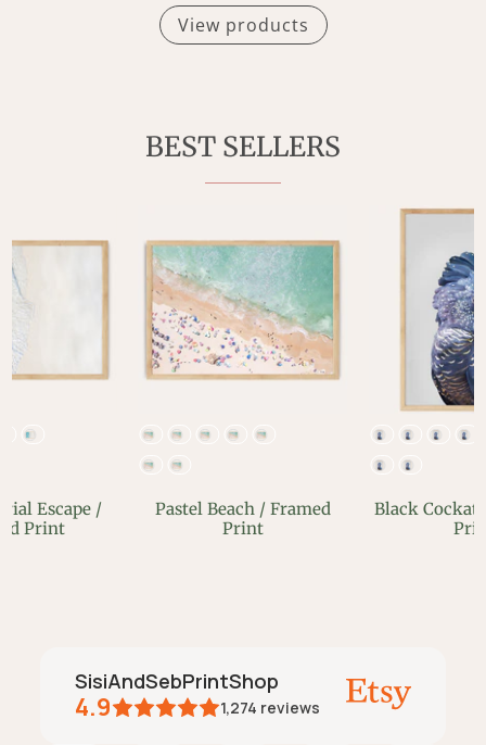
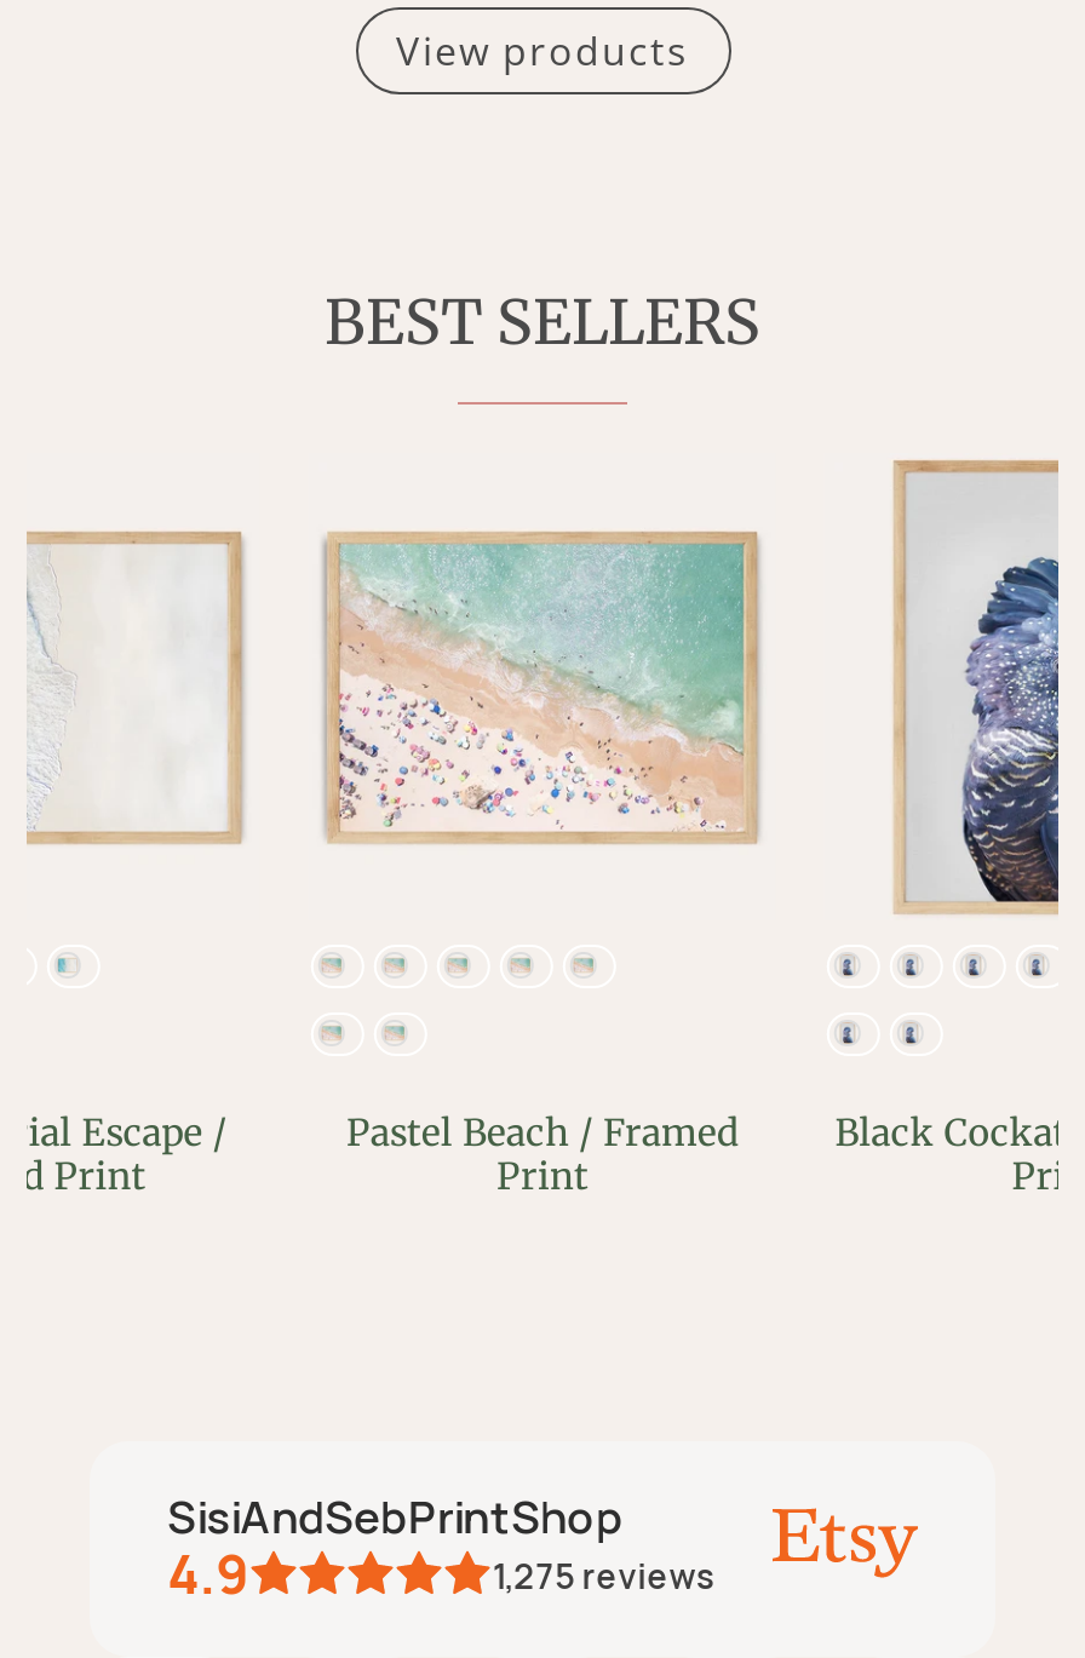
[220,698,320,718] 1,274 reviews -> [492,1552,715,1598] 1,275 reviews

